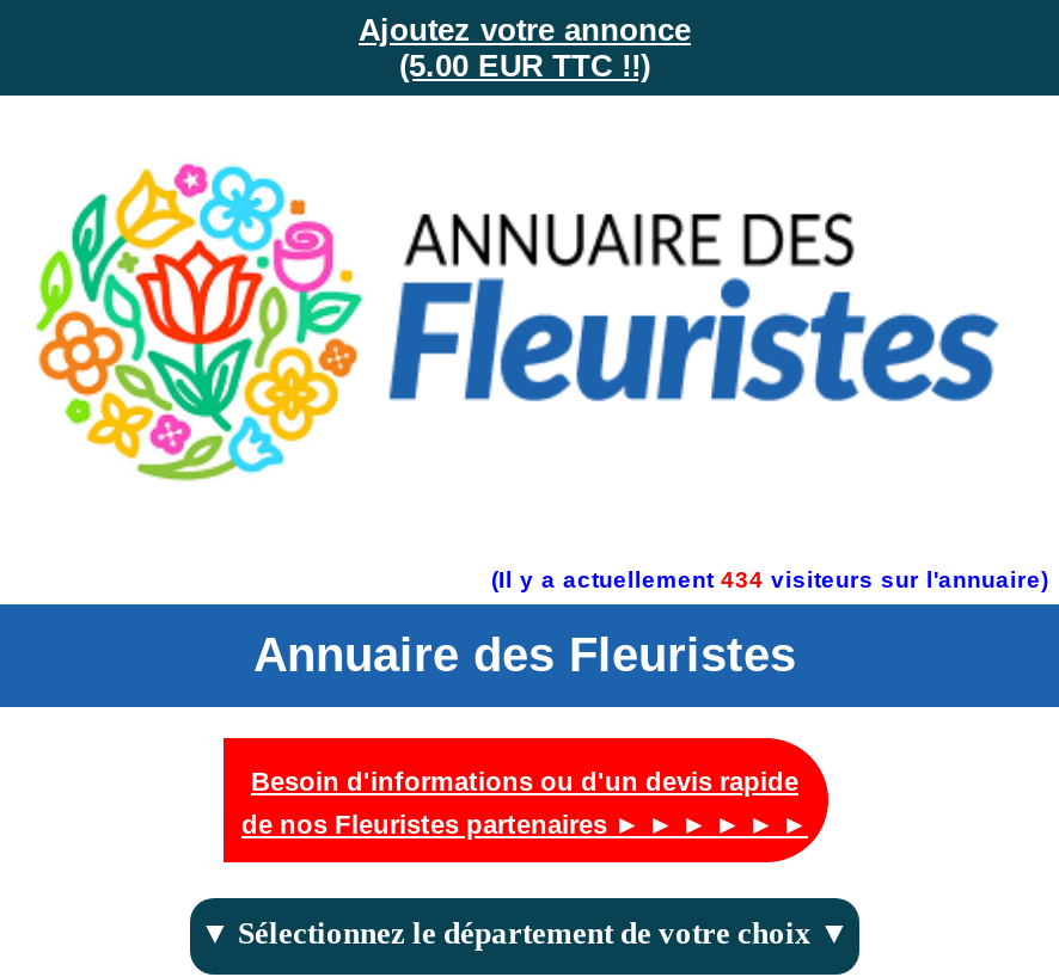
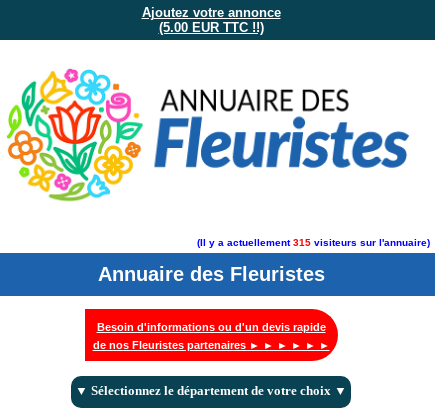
[491,567,1048,593] (Il y a actuellement 434 visiteurs sur l'annuaire) -> [197,237,430,248] (Il y a actuellement 315 visiteurs sur l'annuaire)

